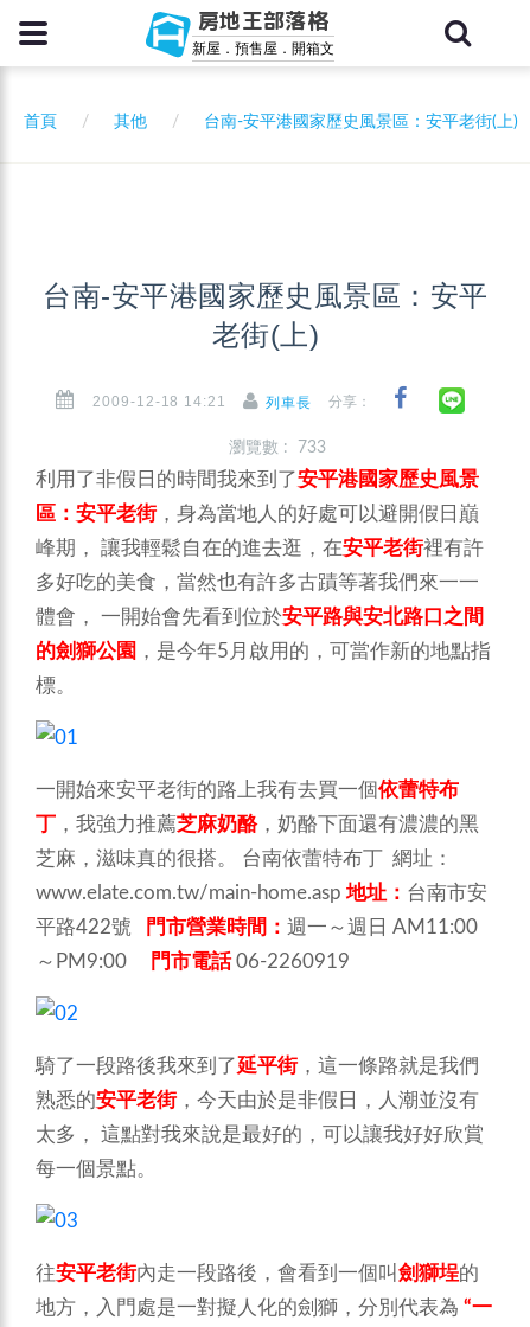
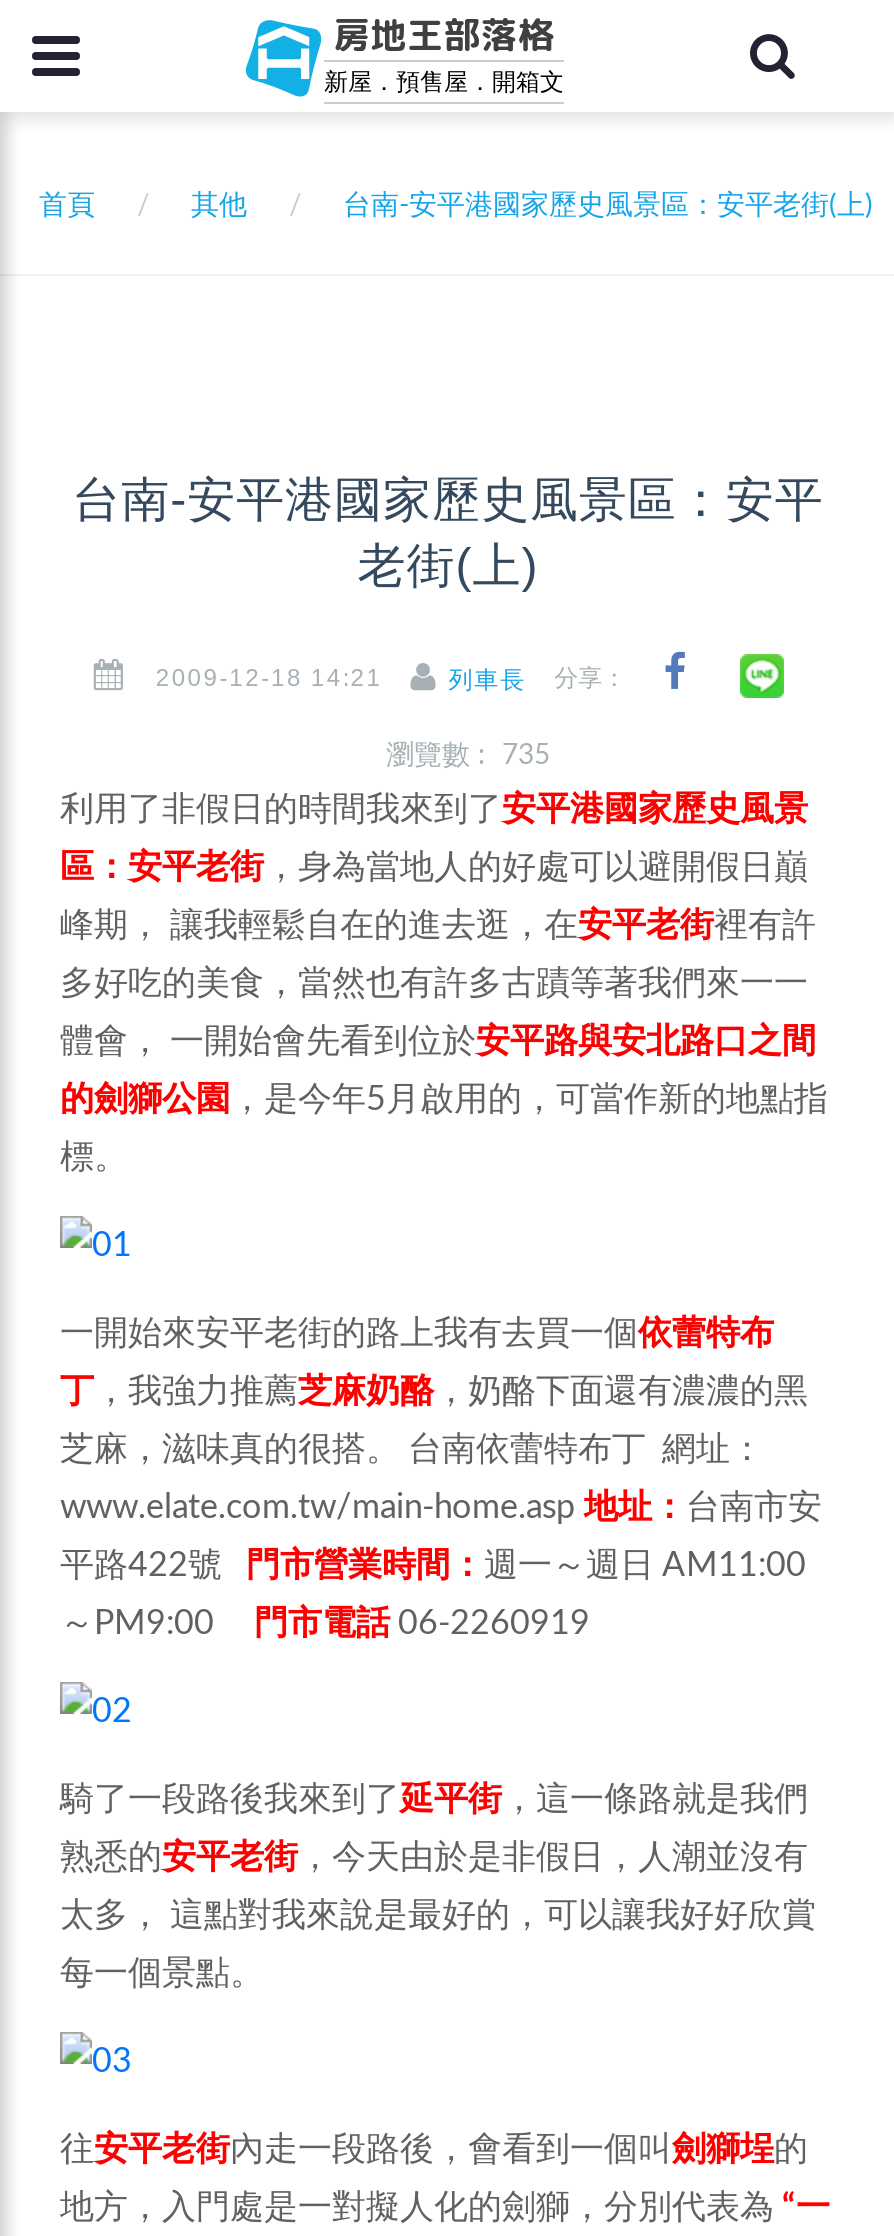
[229,440,326,457] 瀏覽數 : 733 -> [386,743,550,771] 瀏覽數 : 735

